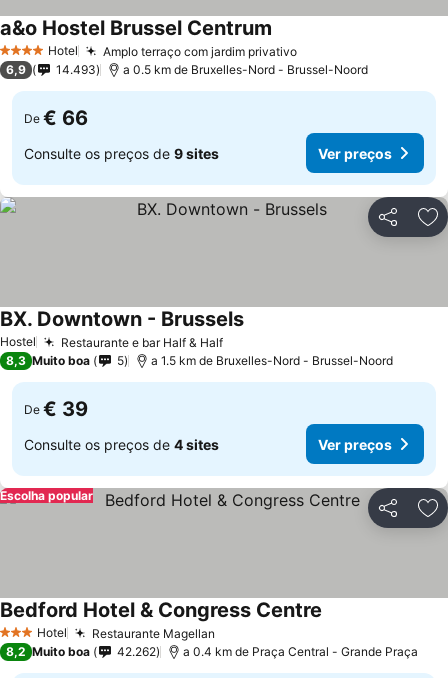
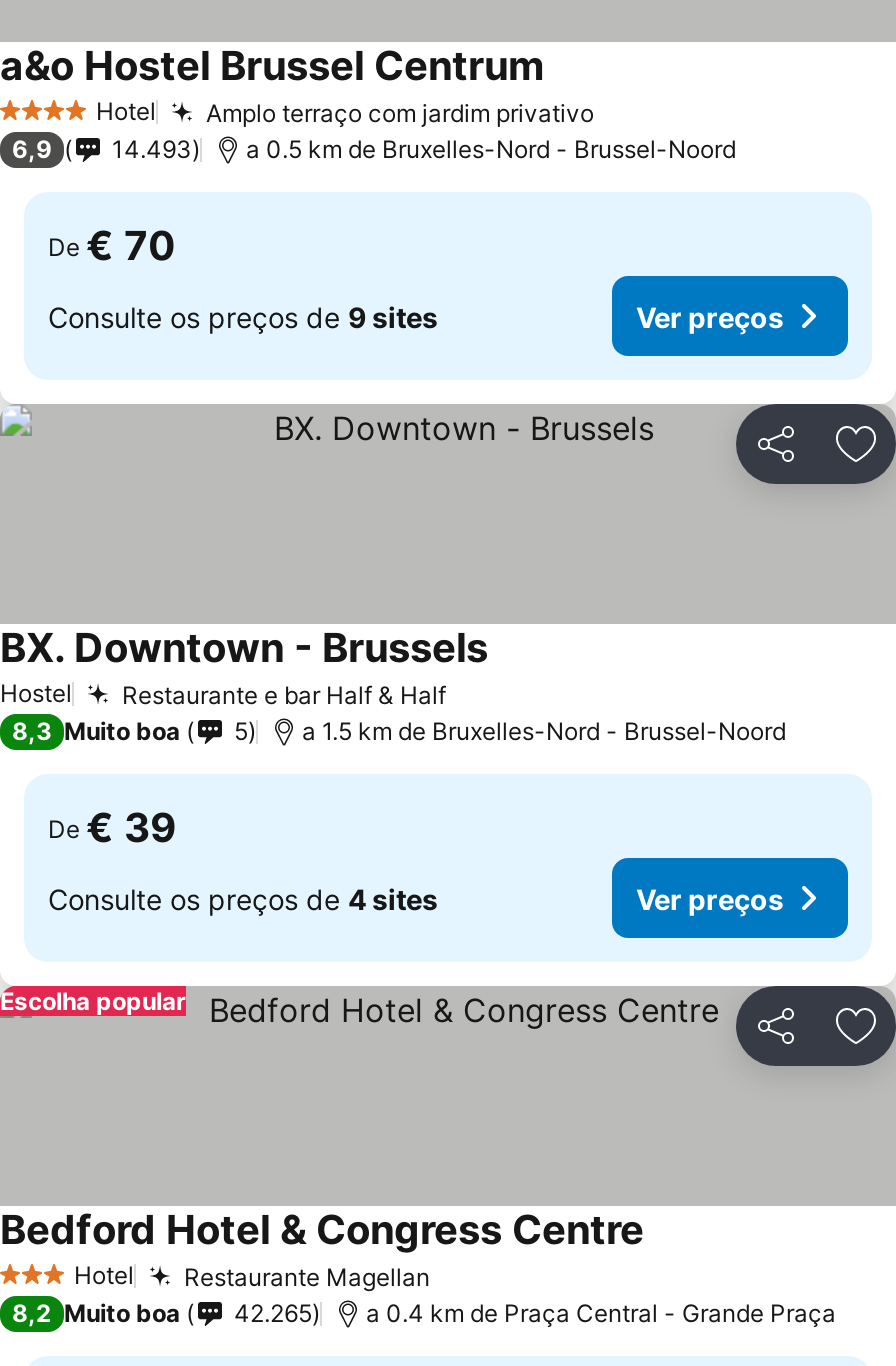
[24,106,88,130] De € 66 -> [48,222,176,270] De € 70
[117,644,156,659] 42.262 -> [234,1298,312,1328] 42.265

